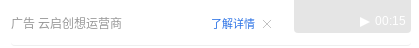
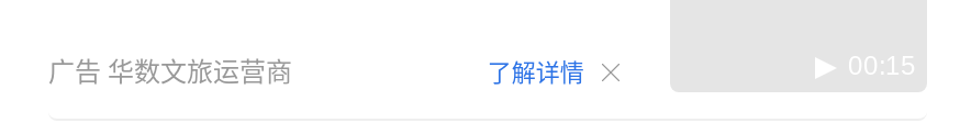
[11,17,122,31] 广告云启创想运营商 -> [48,56,292,87] 广告华数文旅运营商

